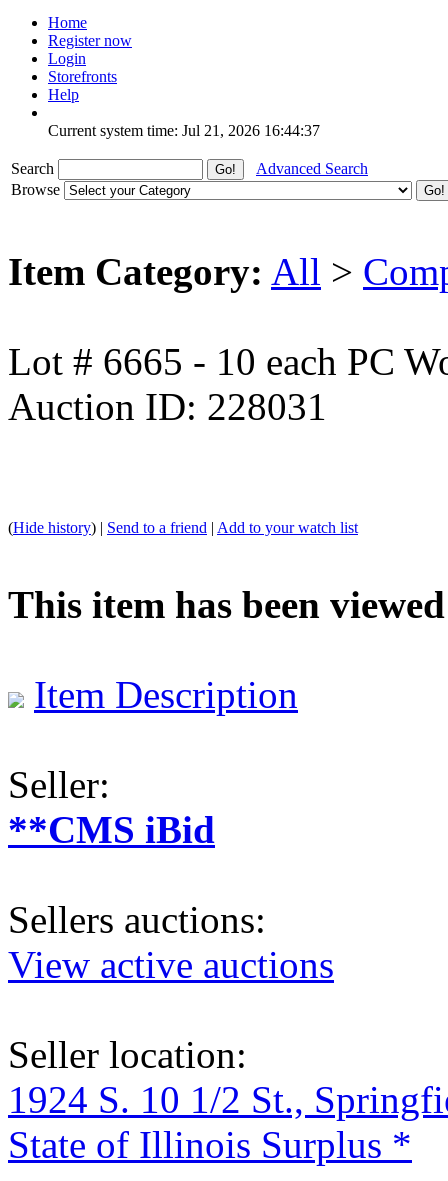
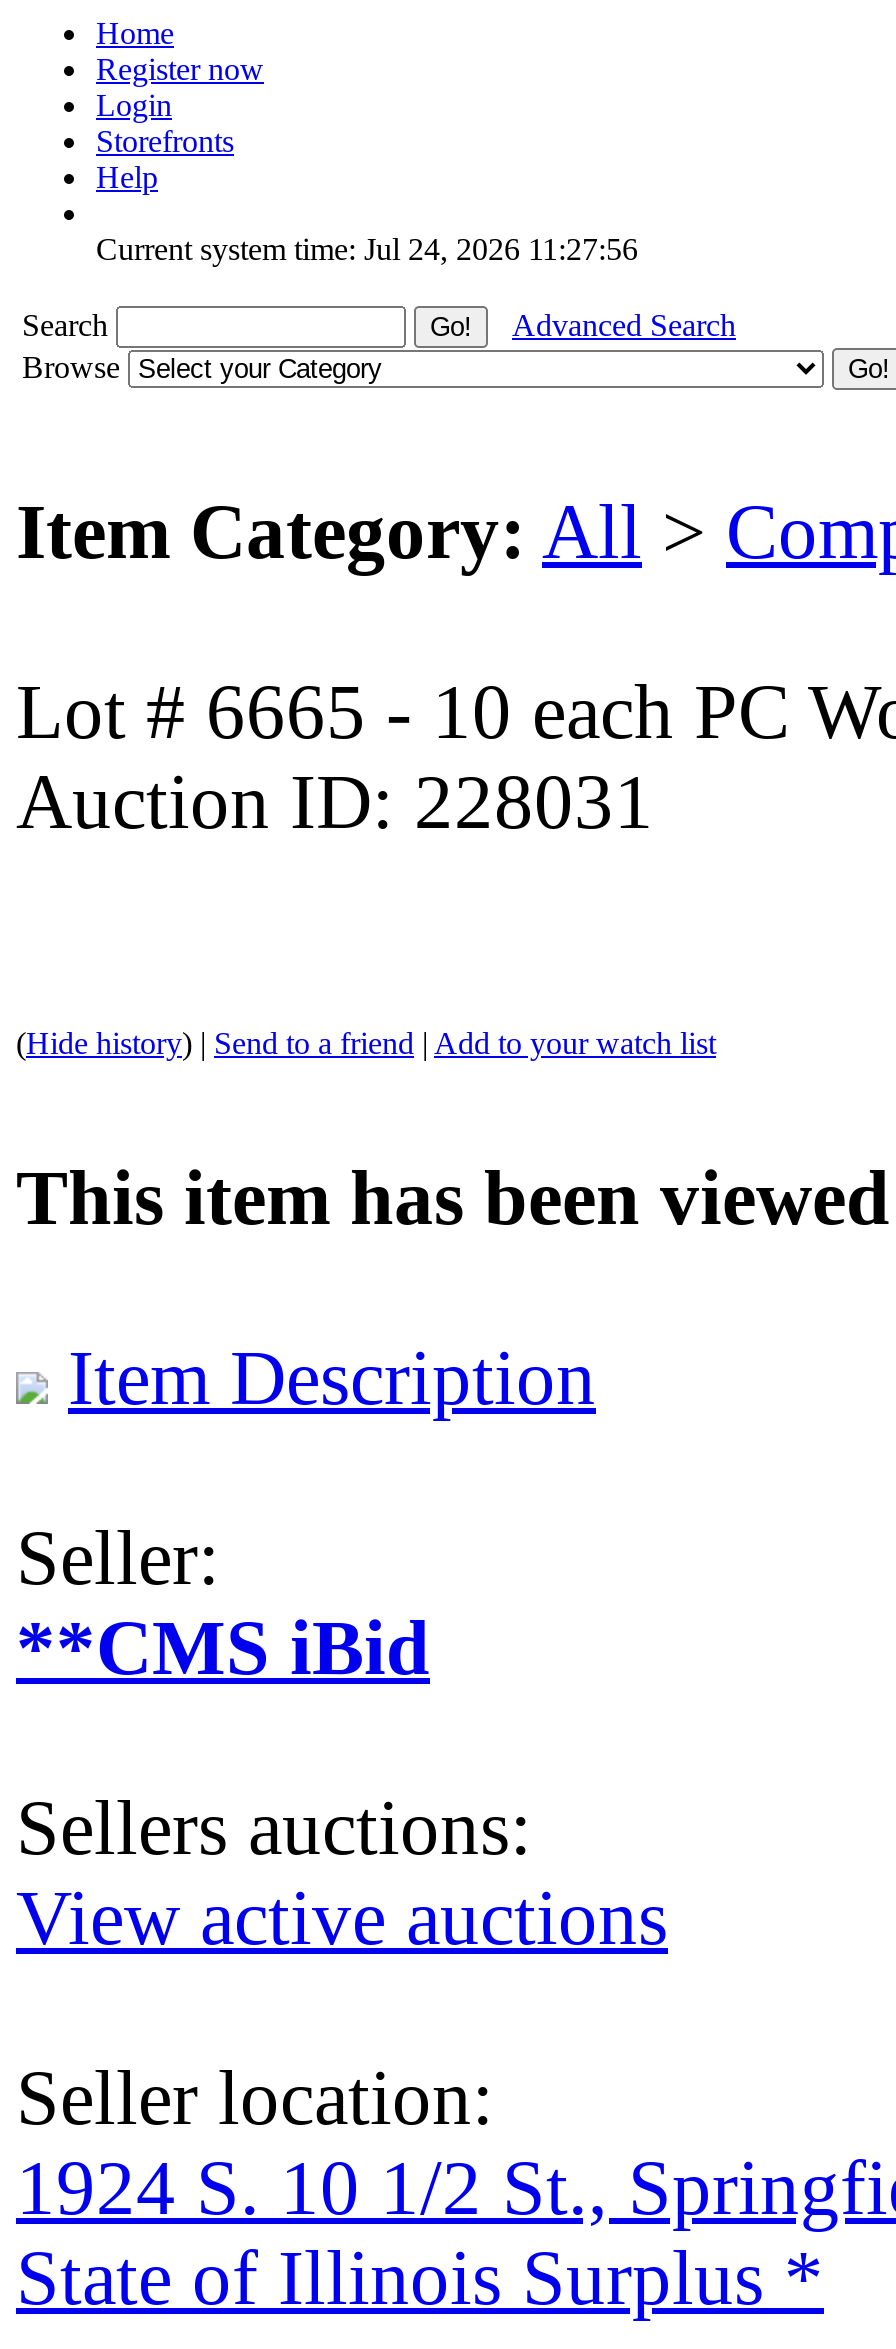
[48,122,320,139] Current system time: Jul 21, 2026 16:44:37 -> [96,232,638,266] Current system time: Jul 24, 2026 11:27:56

